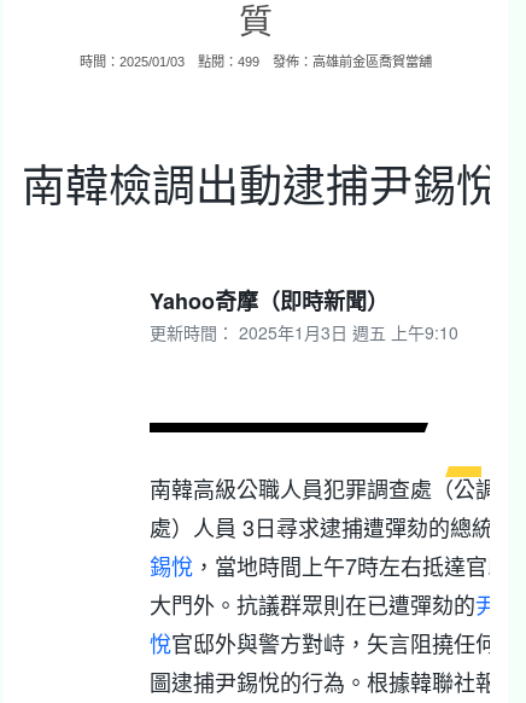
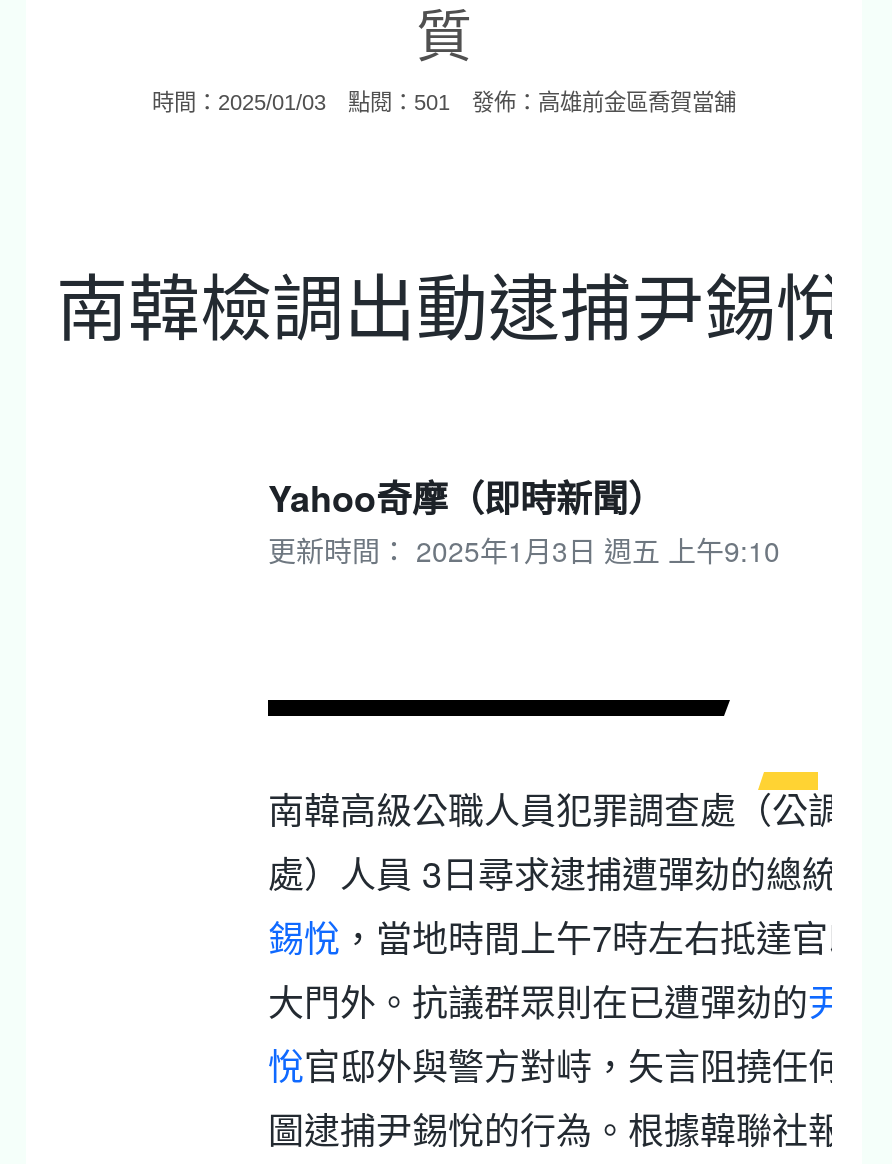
[80,55,432,69] 時間：2025/01/03 點閱：499 發佈：高雄前金區喬賀當舖 -> [152,91,736,115] 時間：2025/01/03 點閱：501 發佈：高雄前金區喬賀當舖

